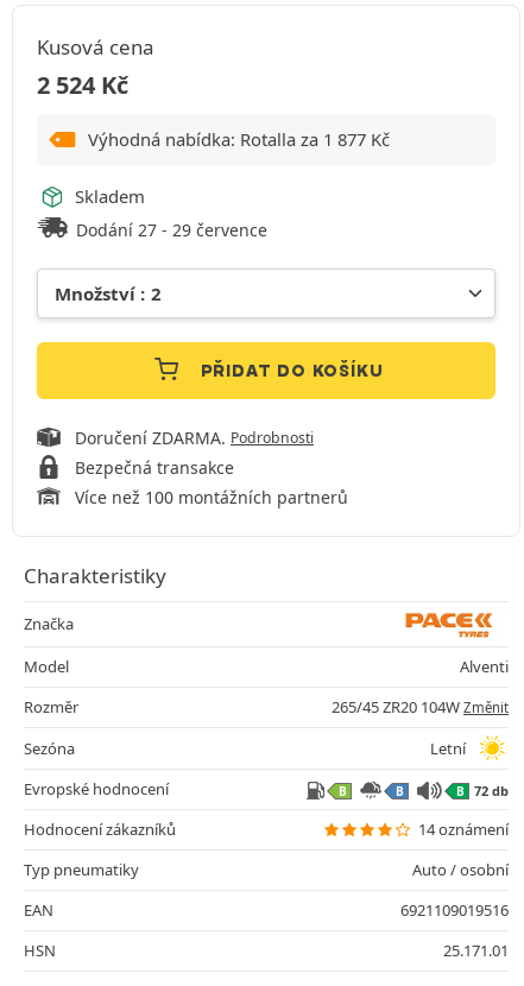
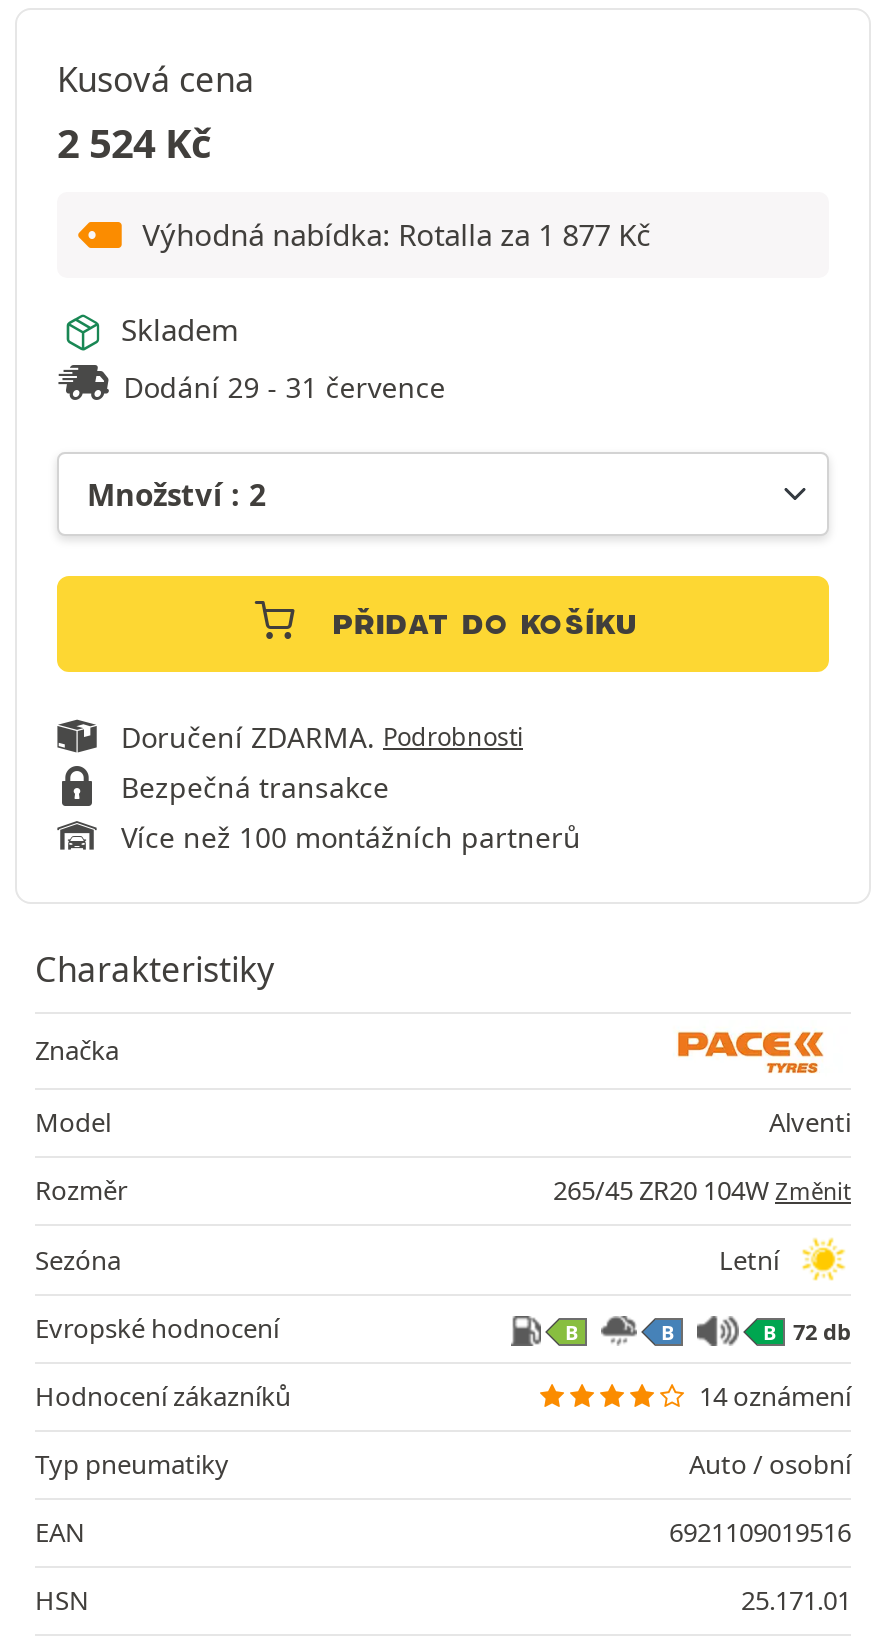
[76,219,268,242] Dodání 27 - 29 července -> [123,369,445,407] Dodání 29 - 31 července

